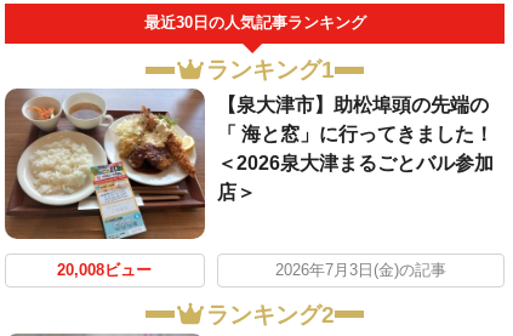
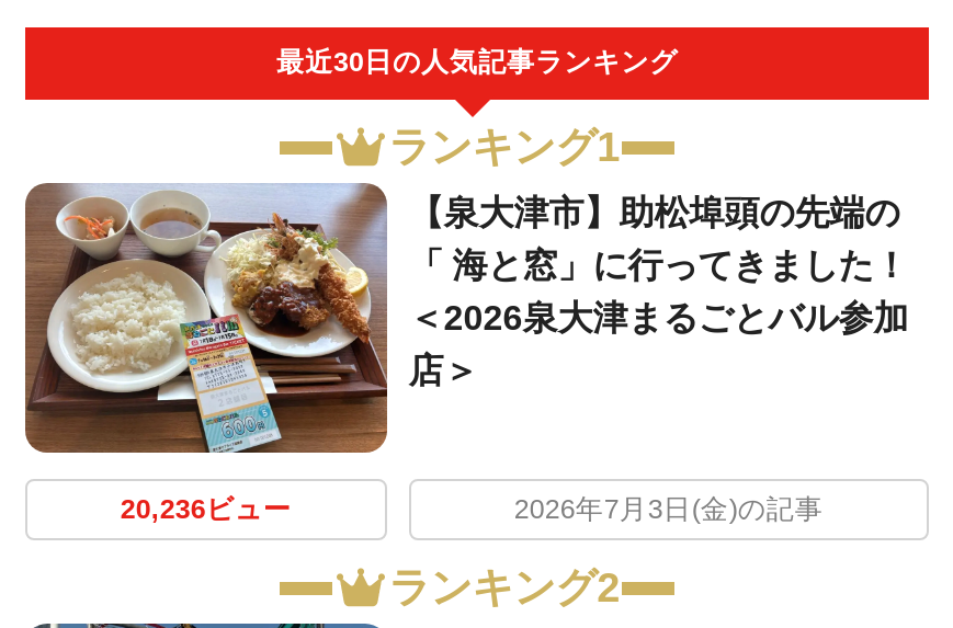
[57,262,152,279] 20,008ビュー -> [120,494,291,525] 20,236ビュー

